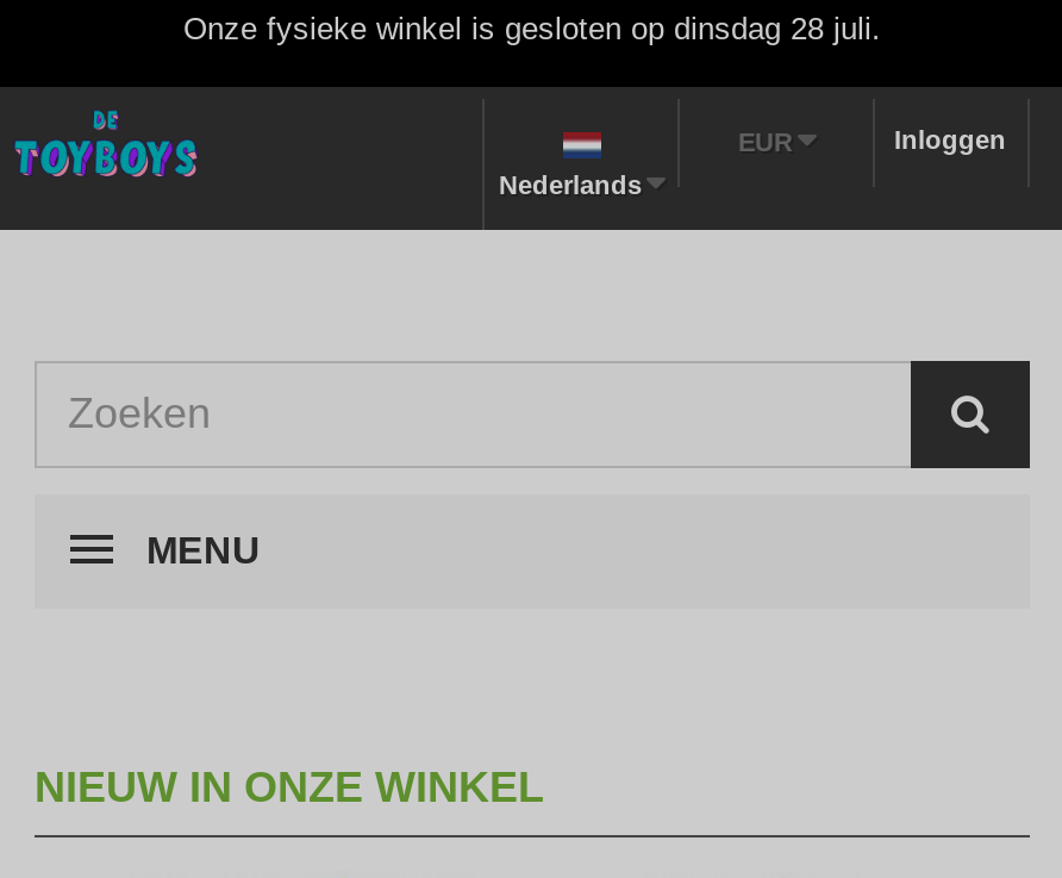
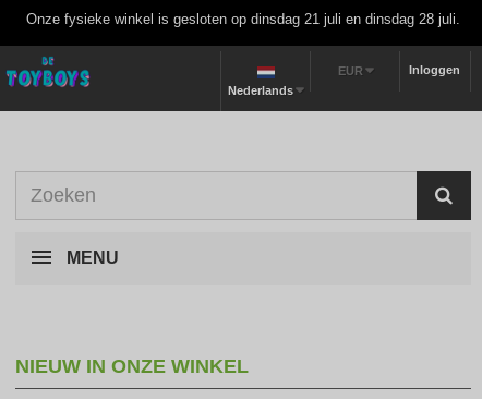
[183,11,881,46] Onze fysieke winkel is gesloten op dinsdag 28 juli. -> [26,11,460,27] Onze fysieke winkel is gesloten op dinsdag 21 juli en dinsdag 28 juli.

